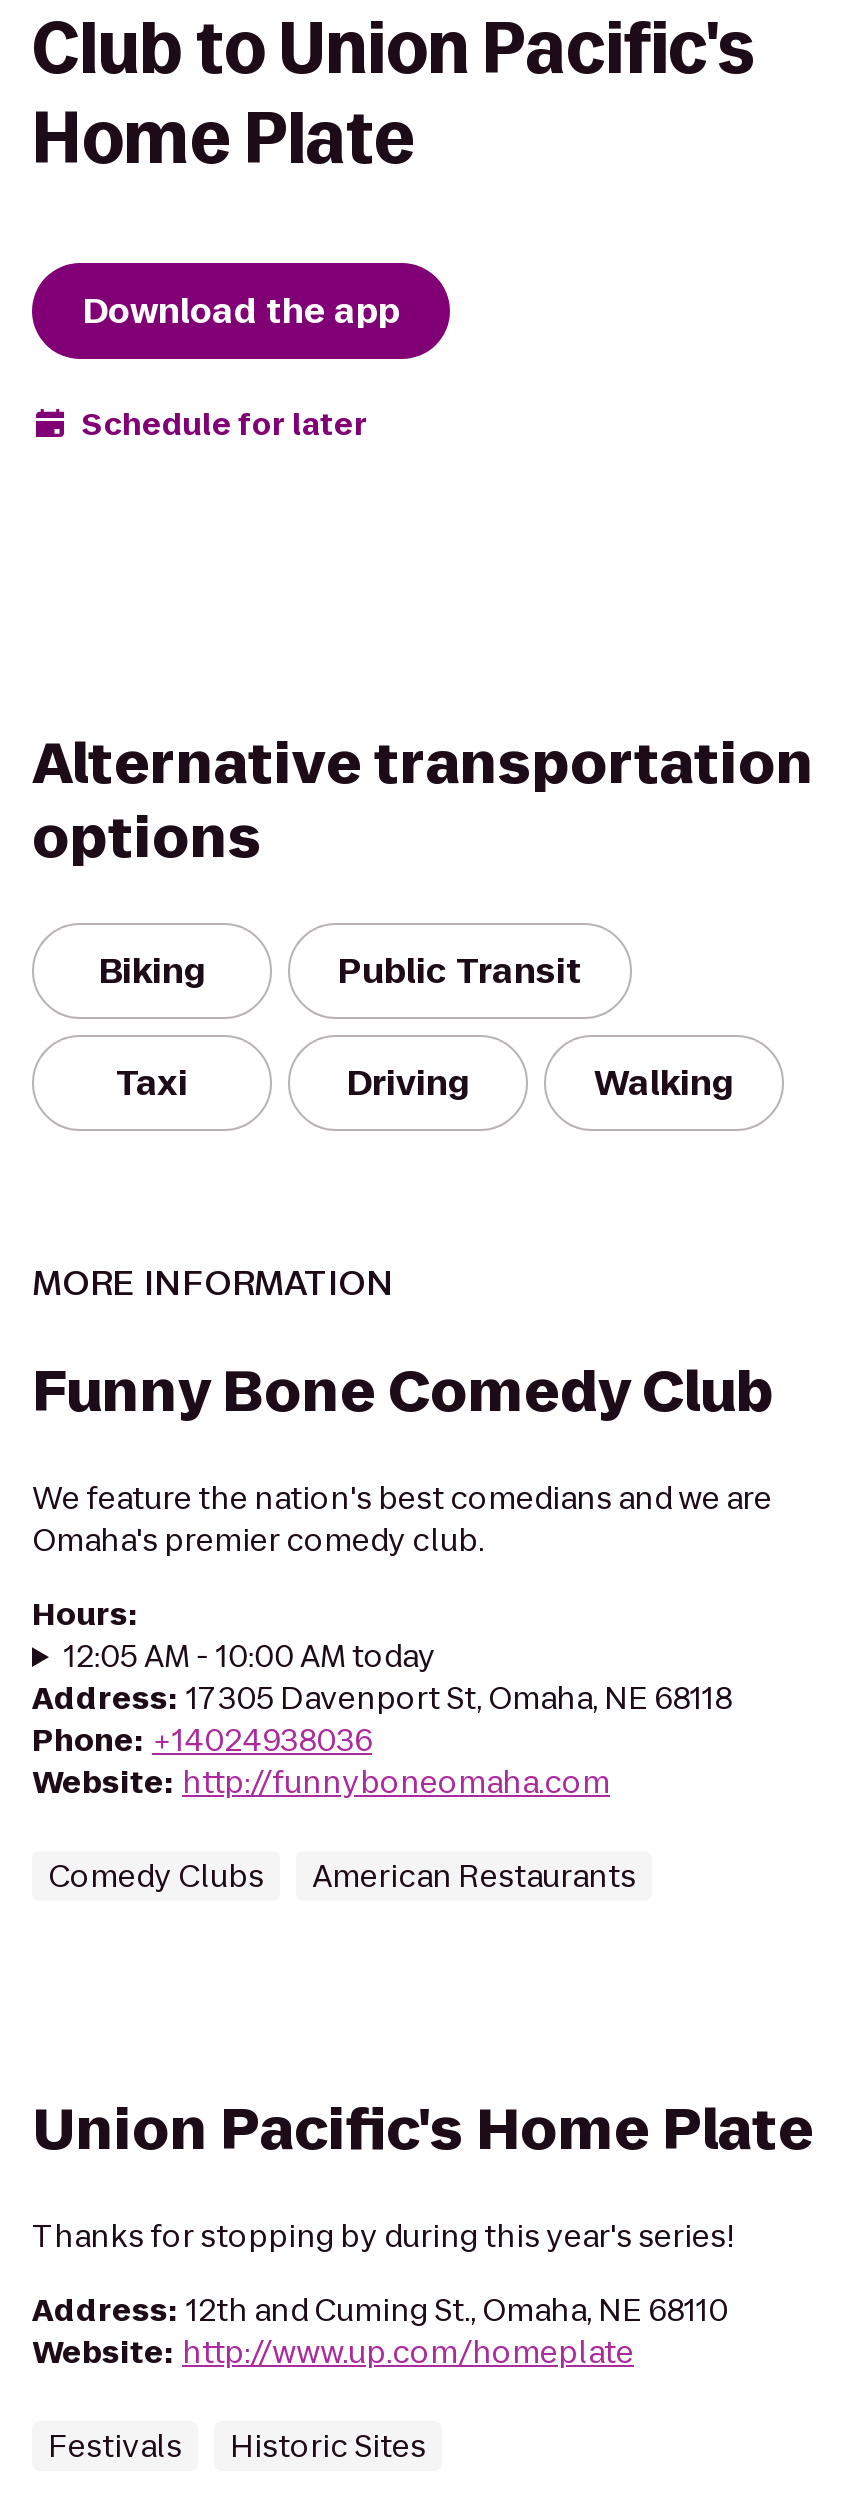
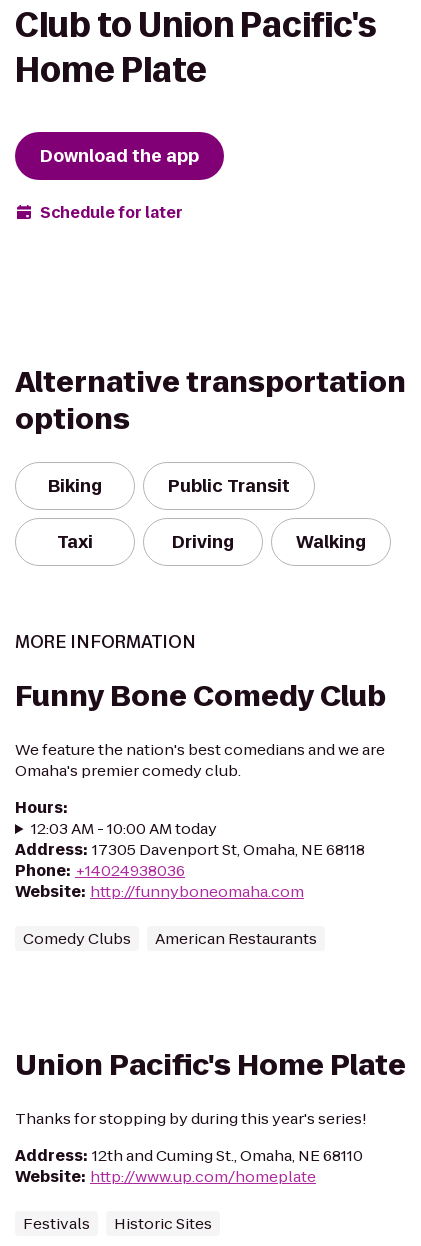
[64,1635,436,1677] 12:05 AM - 10:00 AM today -> [31,818,217,839] 12:03 AM - 10:00 AM today

